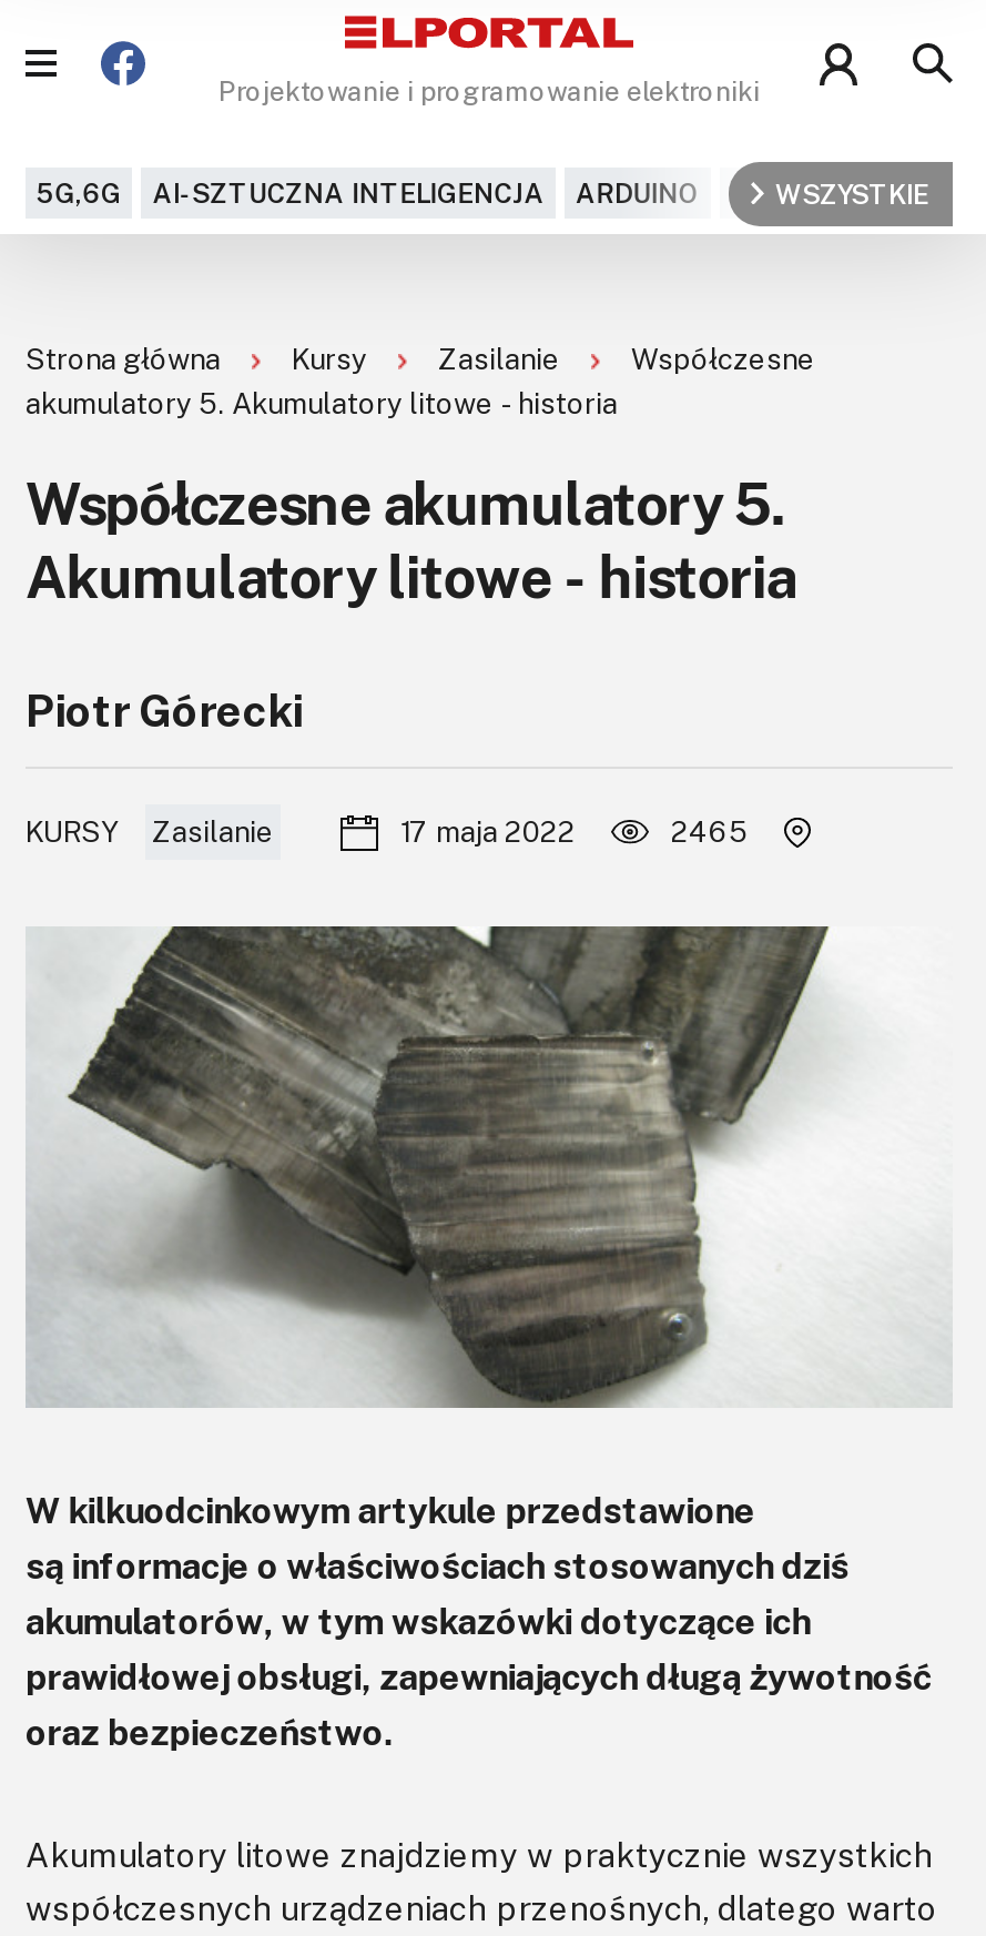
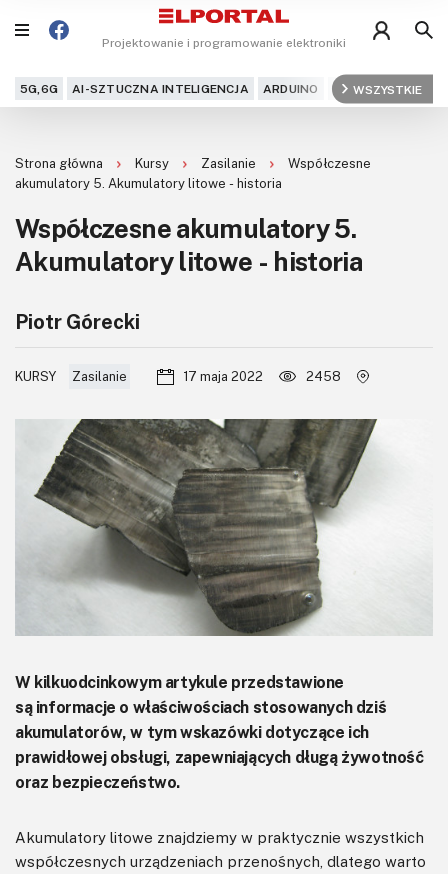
[671,814,749,849] 2465 -> [306,368,341,384] 2458

